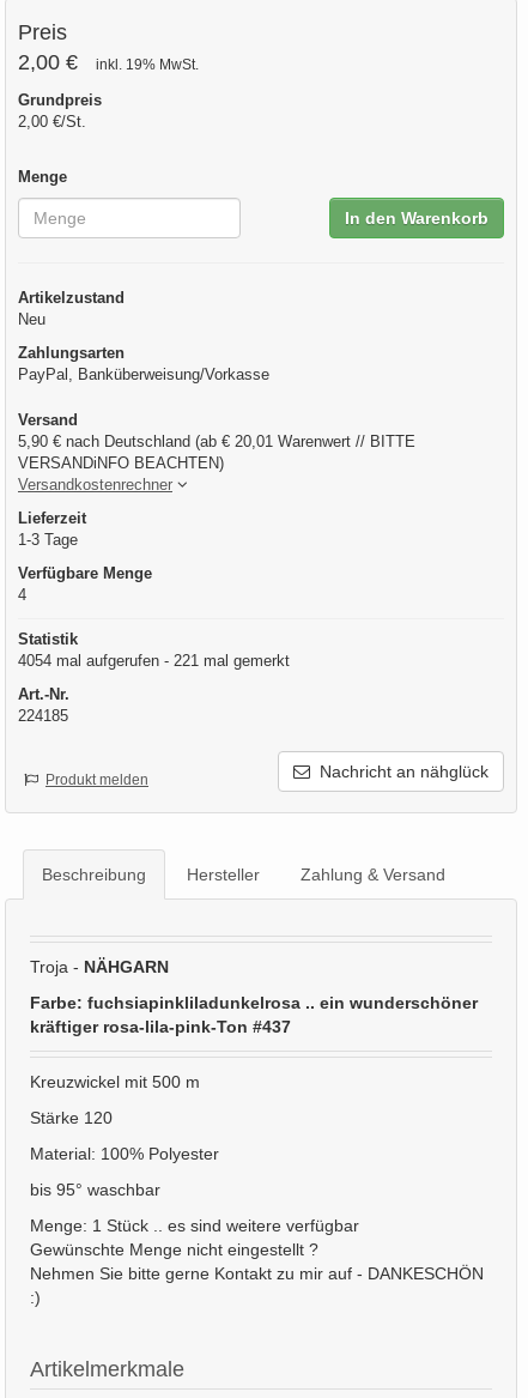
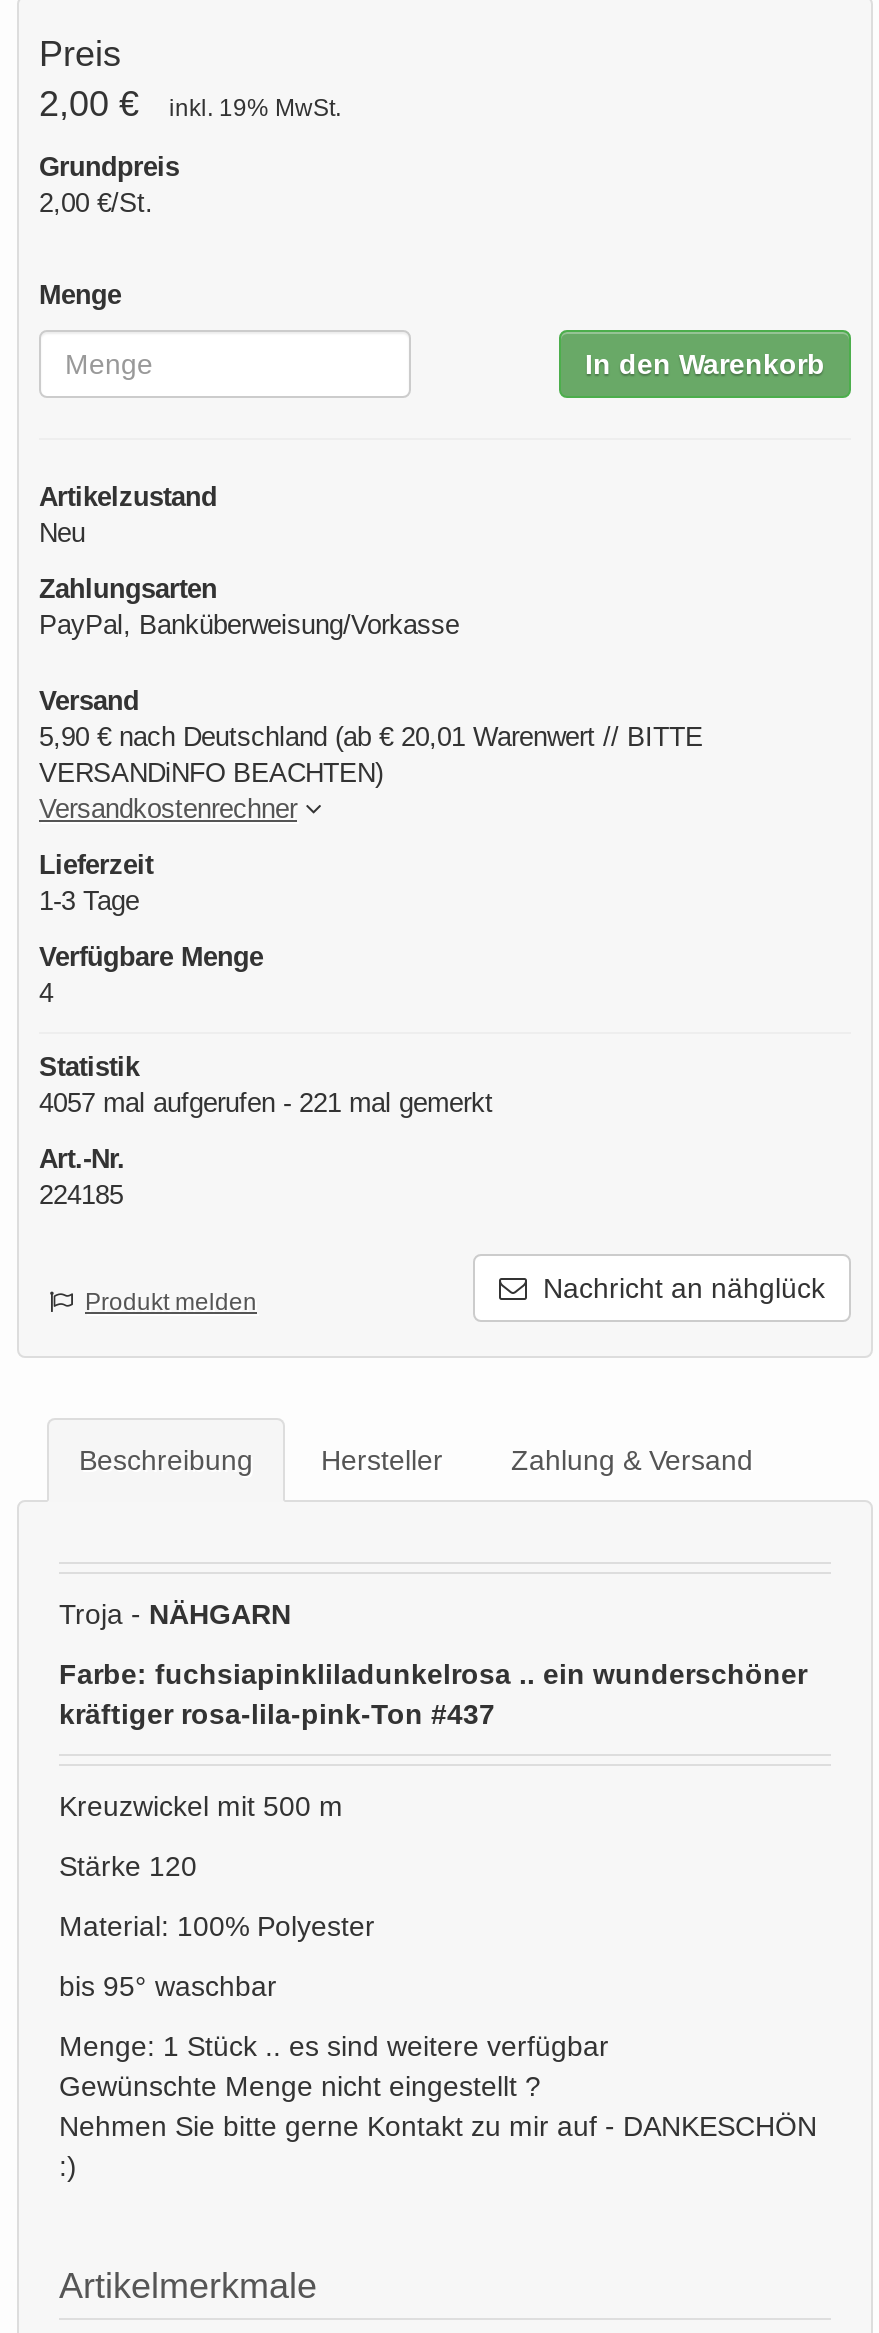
[18,652,290,670] 4054 mal aufgerufen - 221 mal gemerkt -> [39,1089,493,1119] 4057 mal aufgerufen - 221 mal gemerkt

